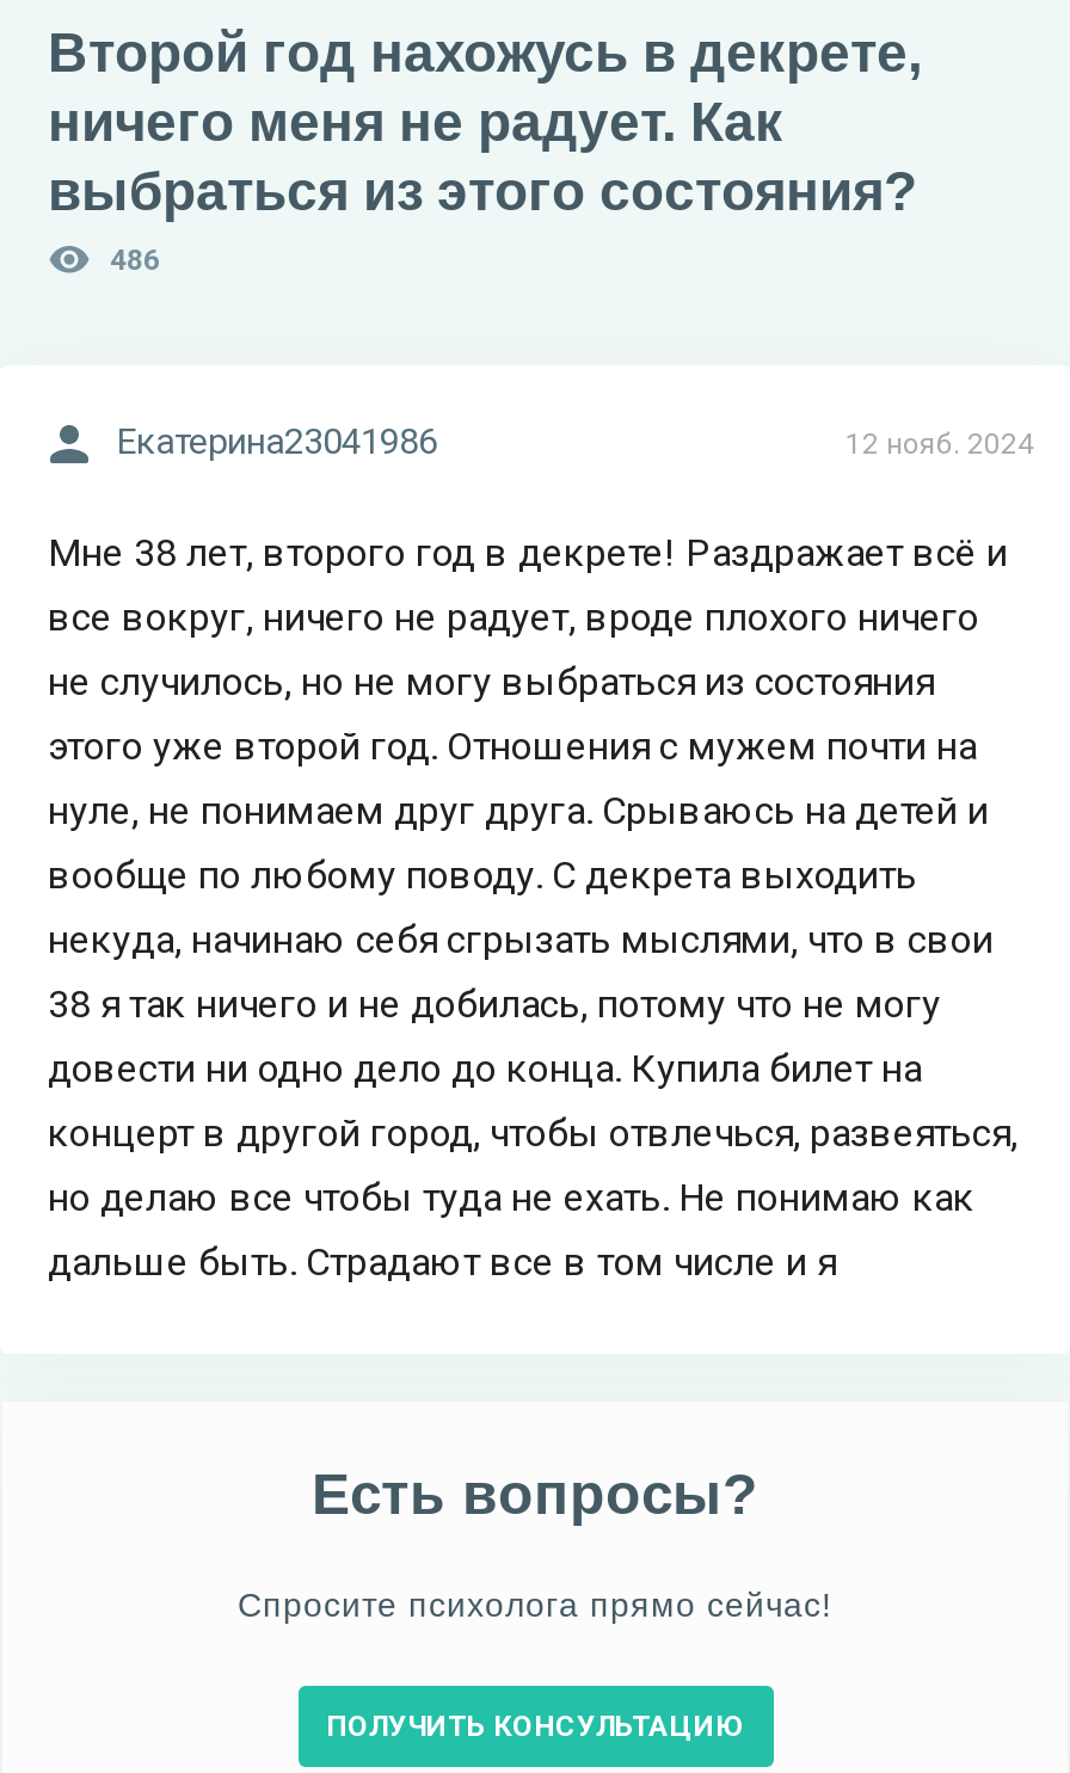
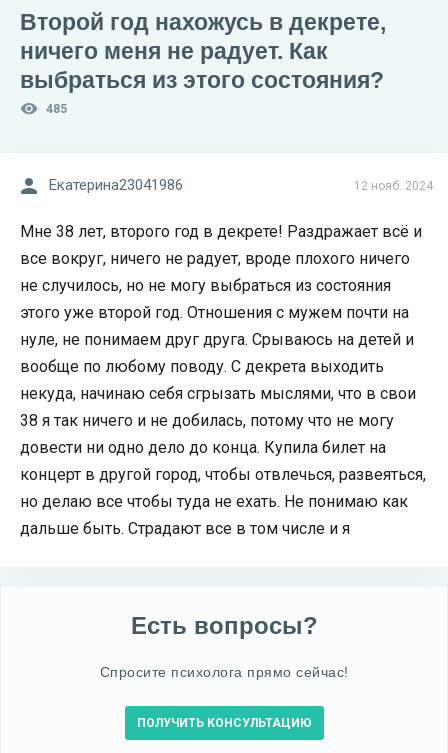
[110,244,160,277] 486 -> [46,102,67,116] 485

